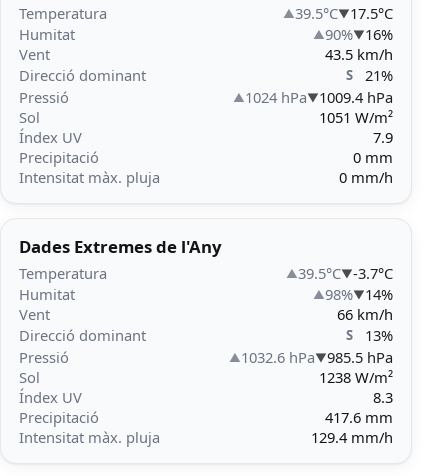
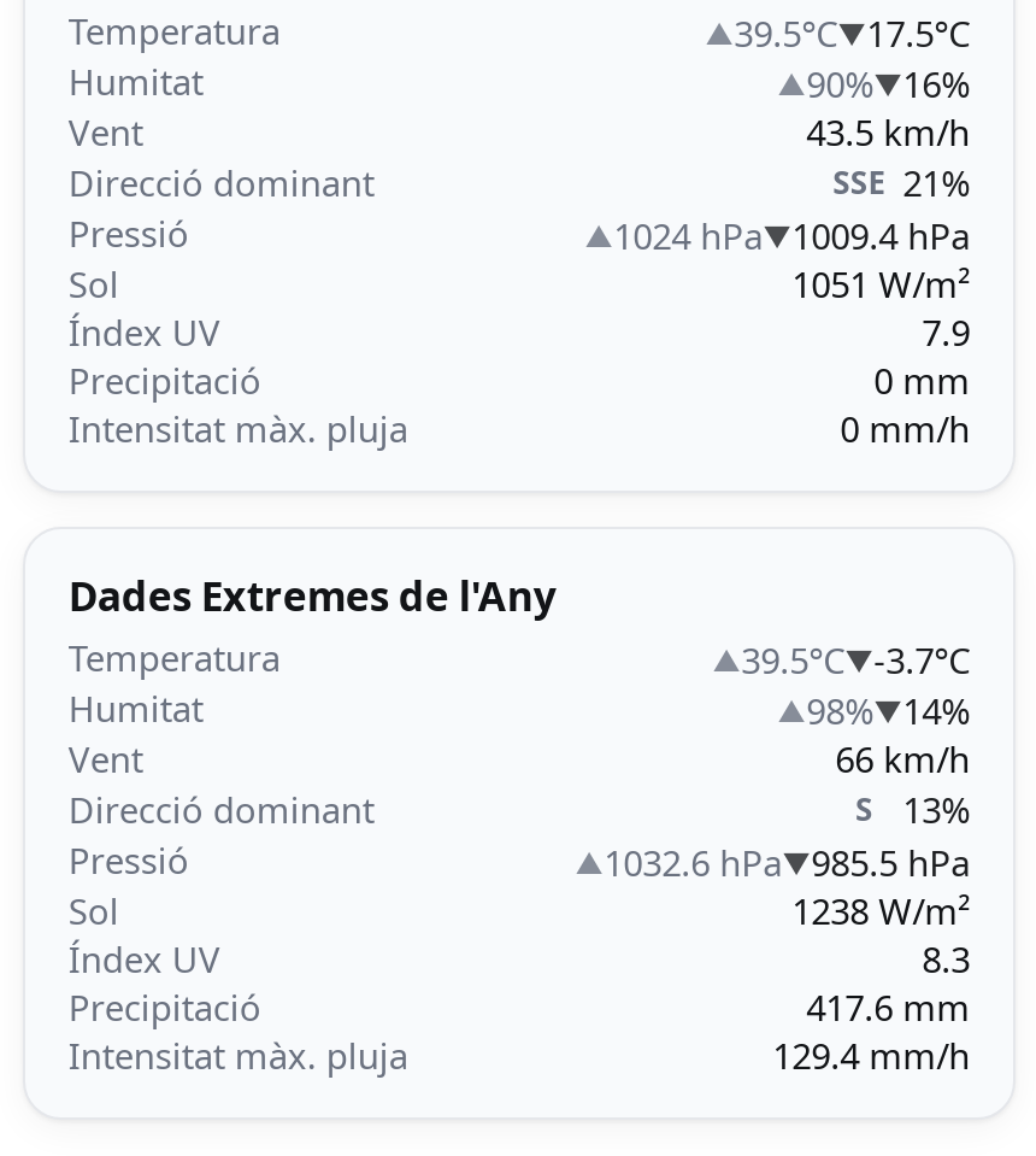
[346,65,393,85] S | 21% -> [833,157,970,205] SSE 21%

